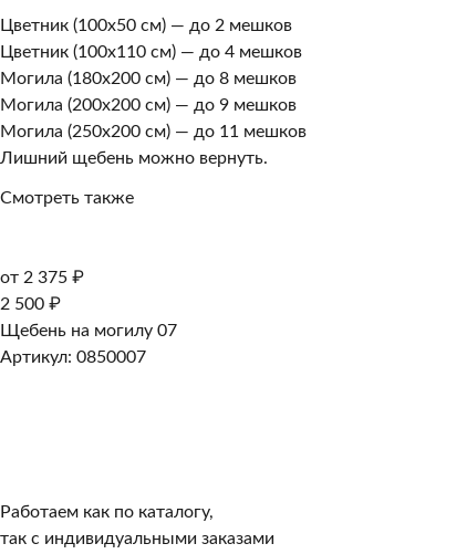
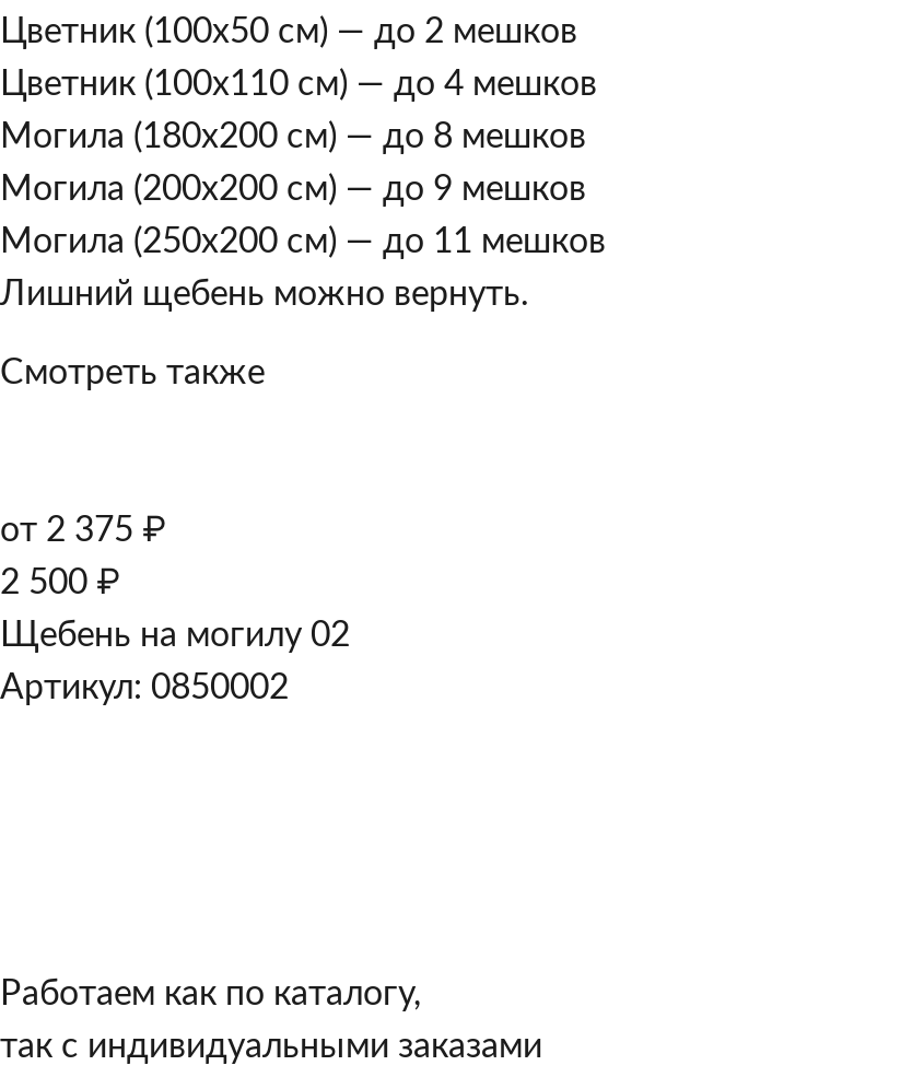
[0,322,177,339] Щебень на могилу 07 -> [0,618,350,653] Щебень на могилу 02
[0,348,146,366] Артикул: 0850007 -> [0,670,289,705] Артикул: 0850002

